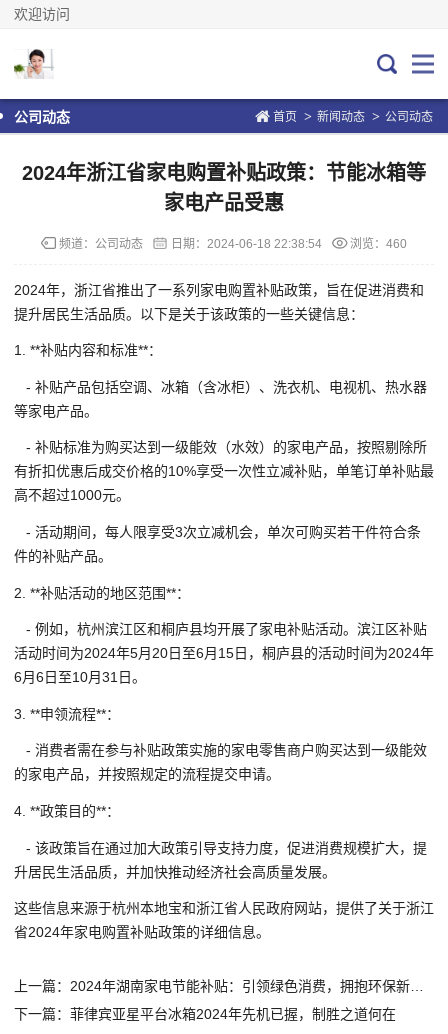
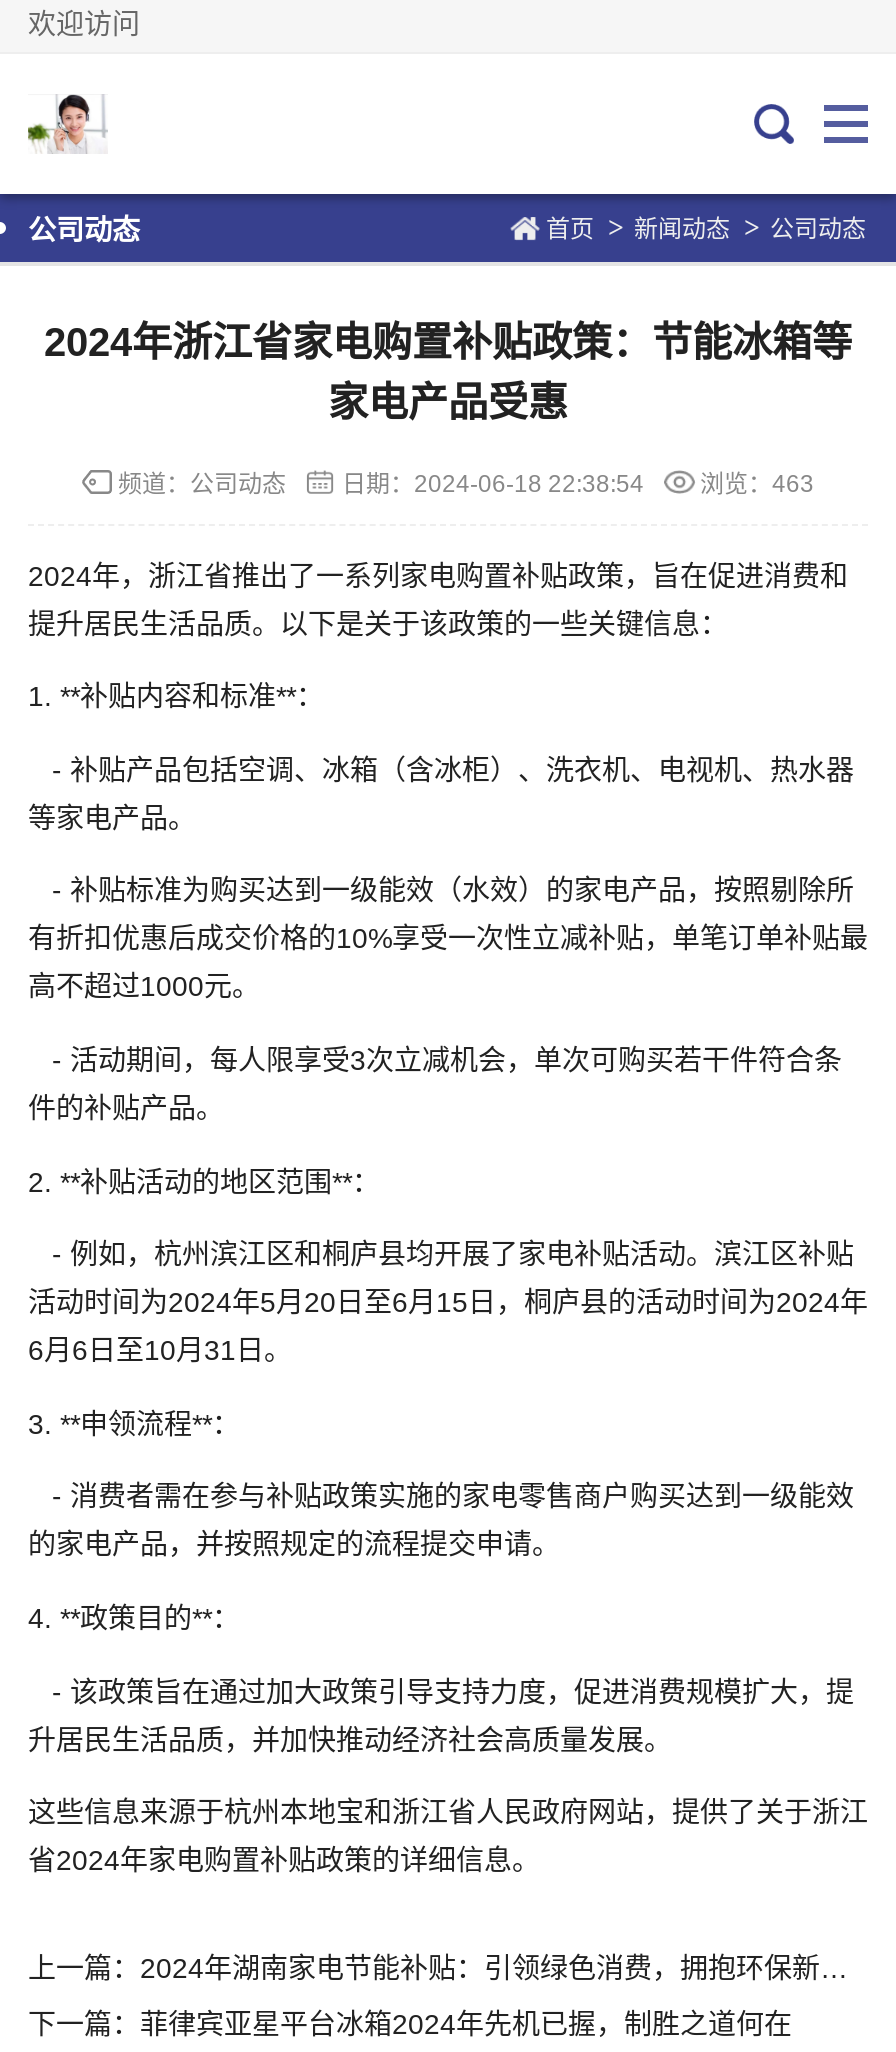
[59,237,407,251] 频道：公司动态 日期：2024-06-18 22:38:54 浏览：460 -> [118,471,814,499] 频道：公司动态 日期：2024-06-18 22:38:54 浏览：463

